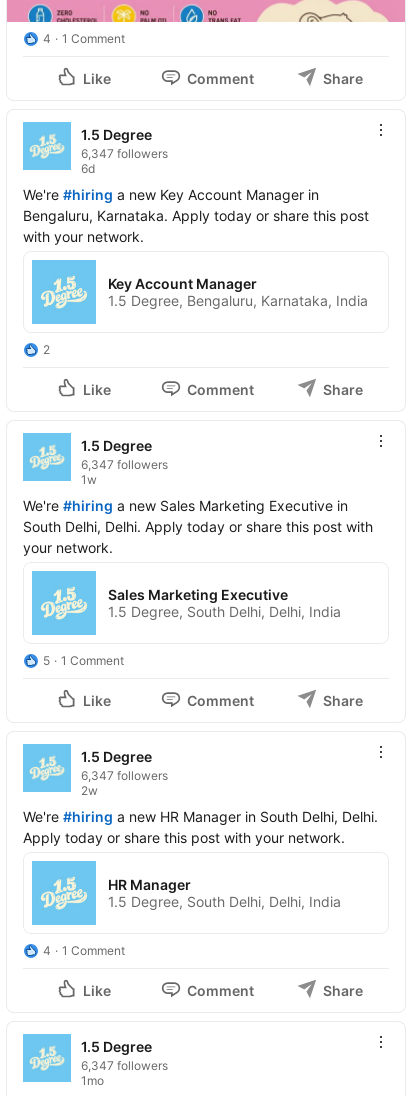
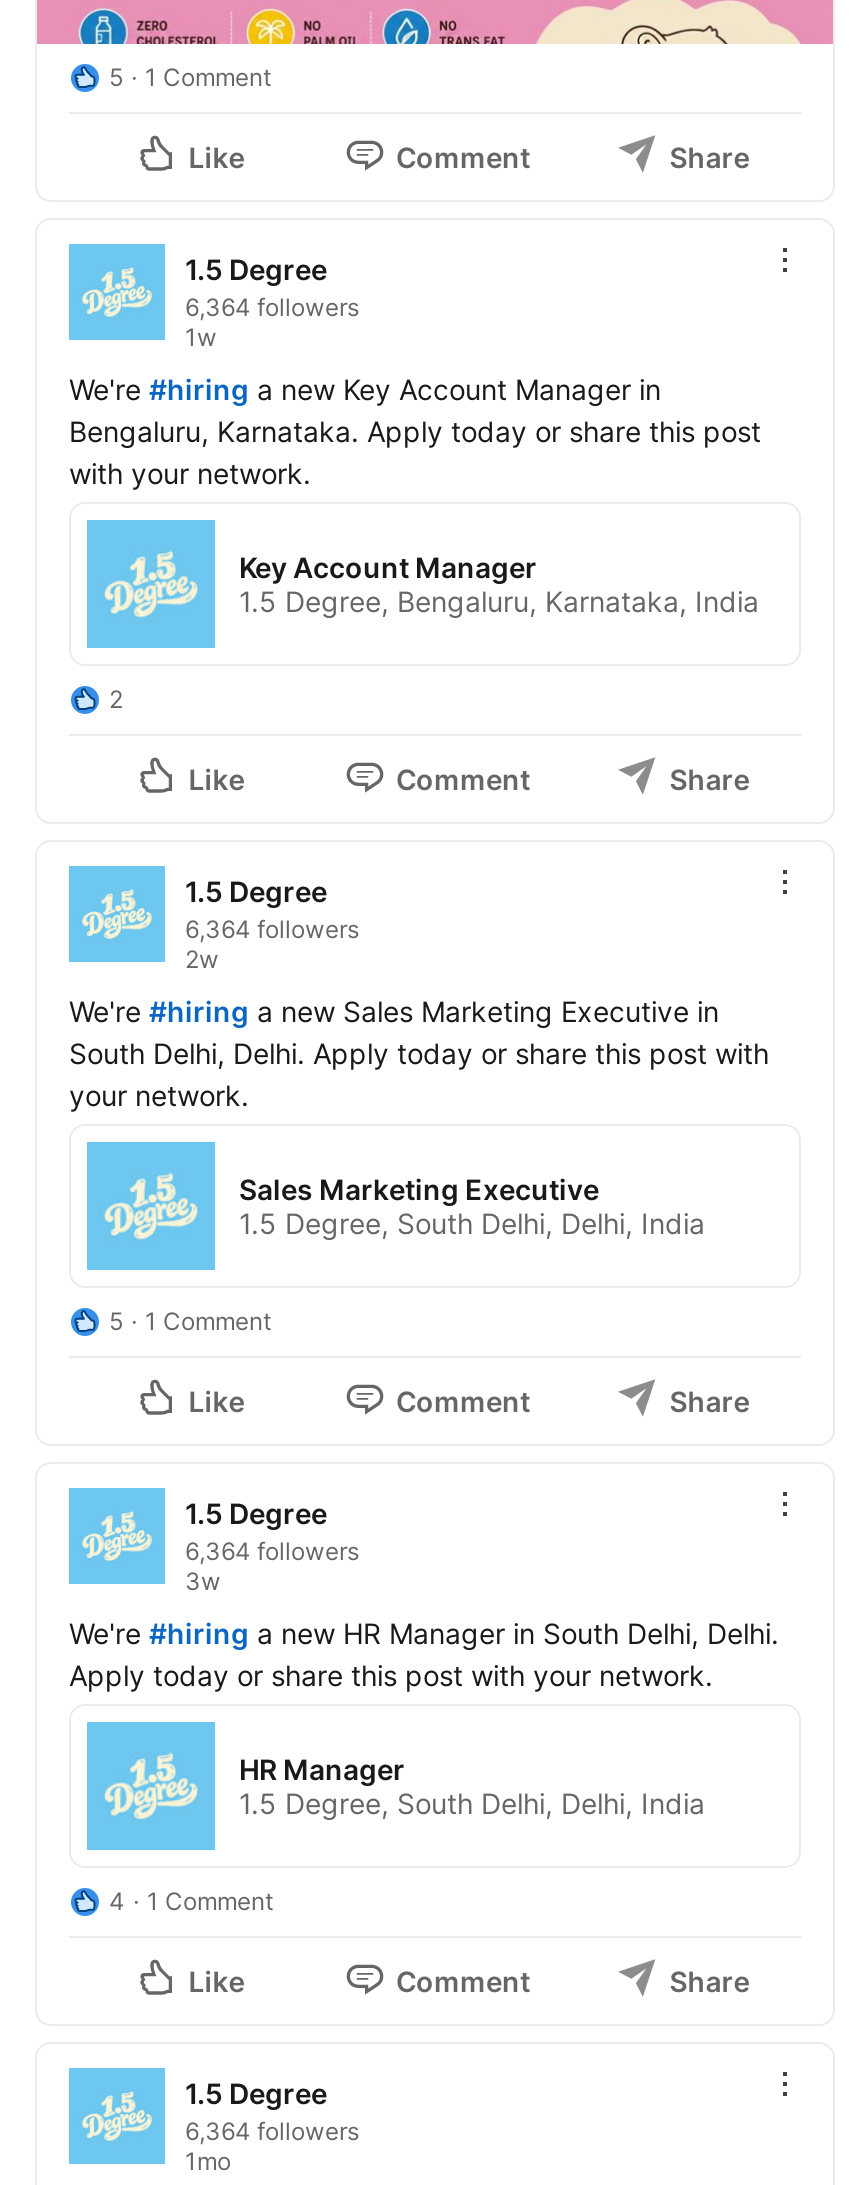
[43,31,125,46] 4 1 Comment -> [109,63,271,93] 5 1 Comment
[81,146,168,176] 6,347 followers | 6d -> [185,293,359,353] 6,364 followers | 1w
[81,457,168,487] 6,347 followers | 1w -> [185,915,359,975] 6,364 followers | 2w
[81,768,168,798] 6,347 followers | 2w -> [185,1537,359,1597] 6,364 followers | 3w
[81,1058,168,1073] 6,347 followers -> [185,2117,359,2147] 6,364 followers

